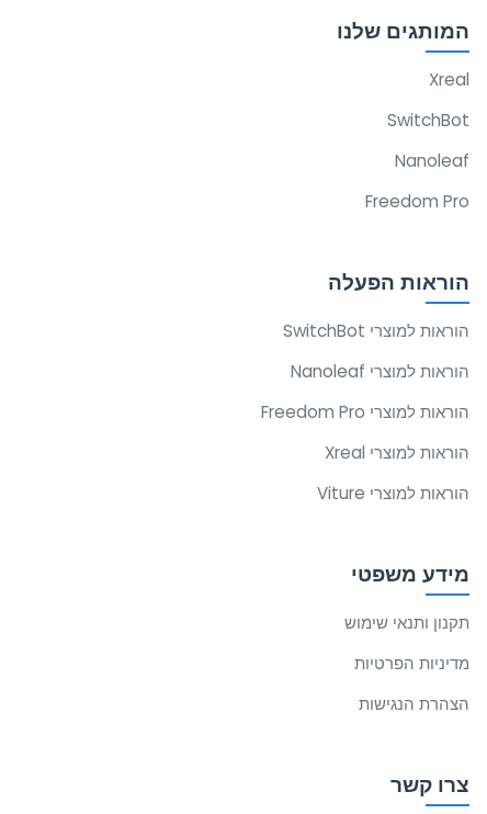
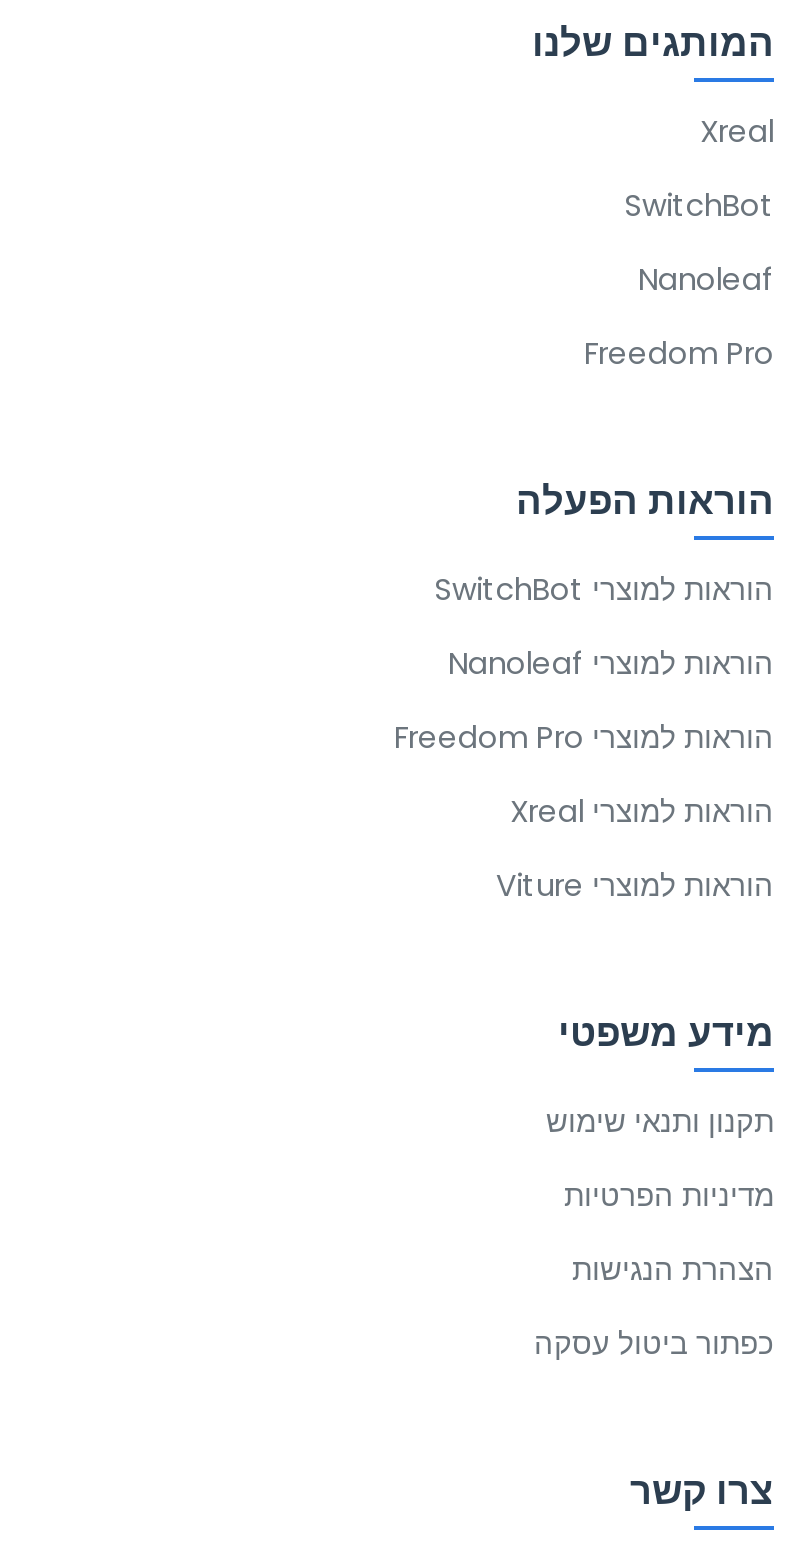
none -> [534,1322,774,1364] כפתור ביטול עסקה

